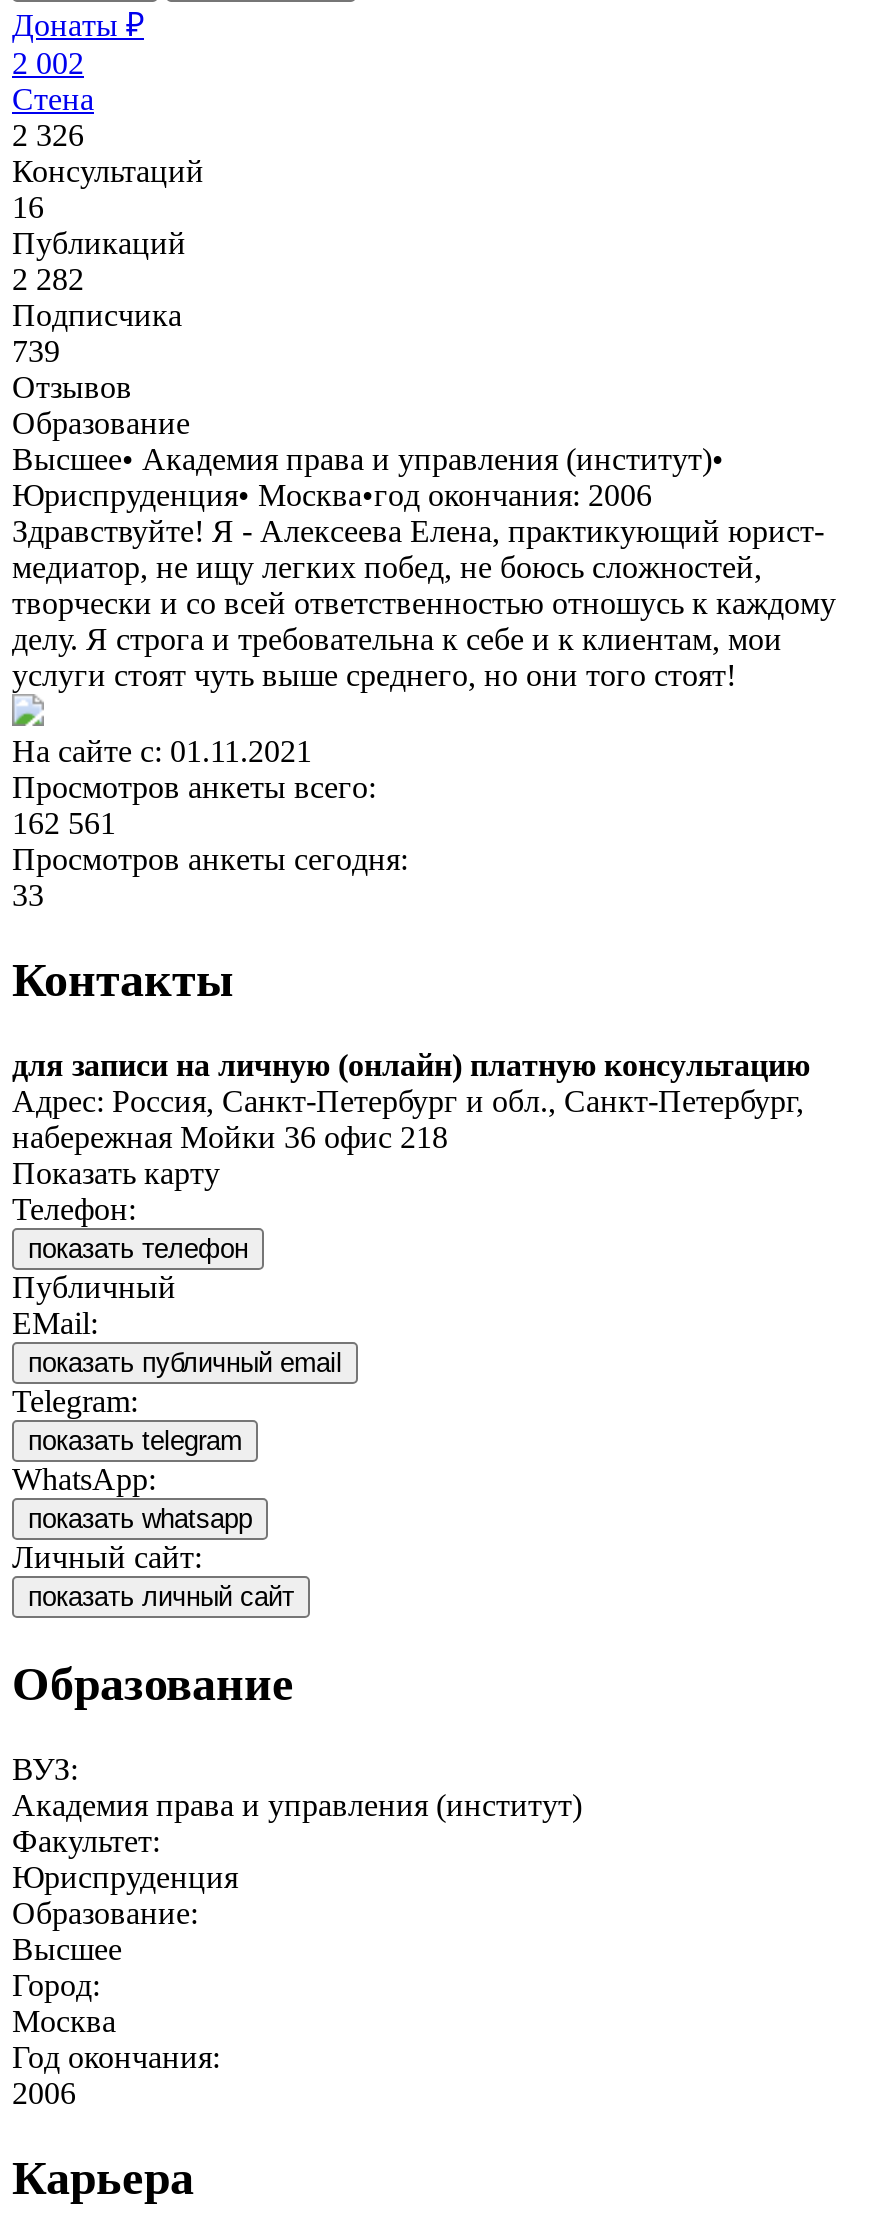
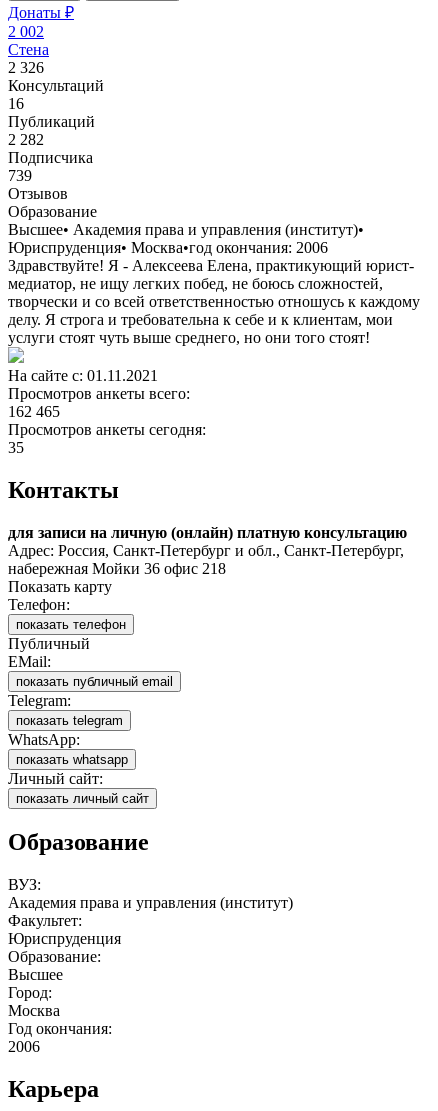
[12,806,116,840] 162 561 -> [8,403,60,420] 162 465
[12,878,44,912] 33 -> [8,439,24,456] 35

